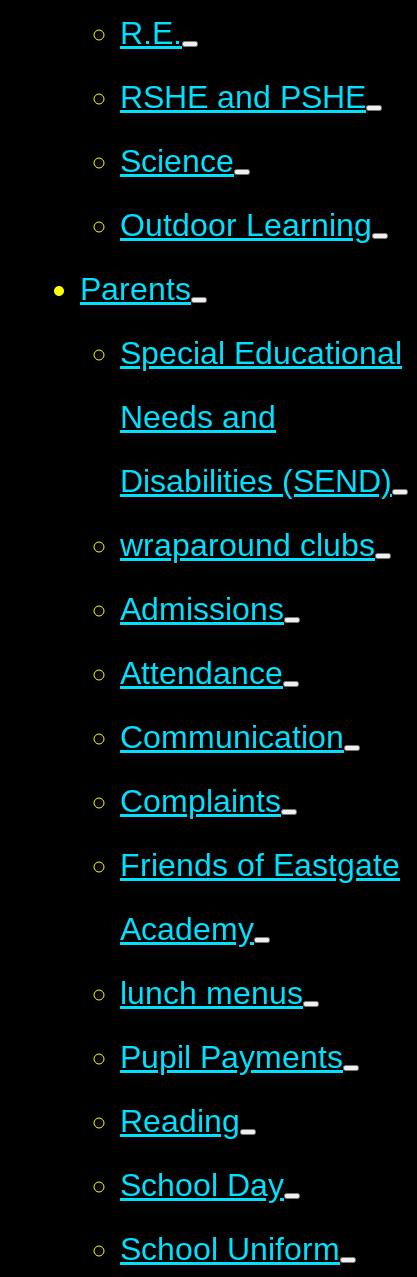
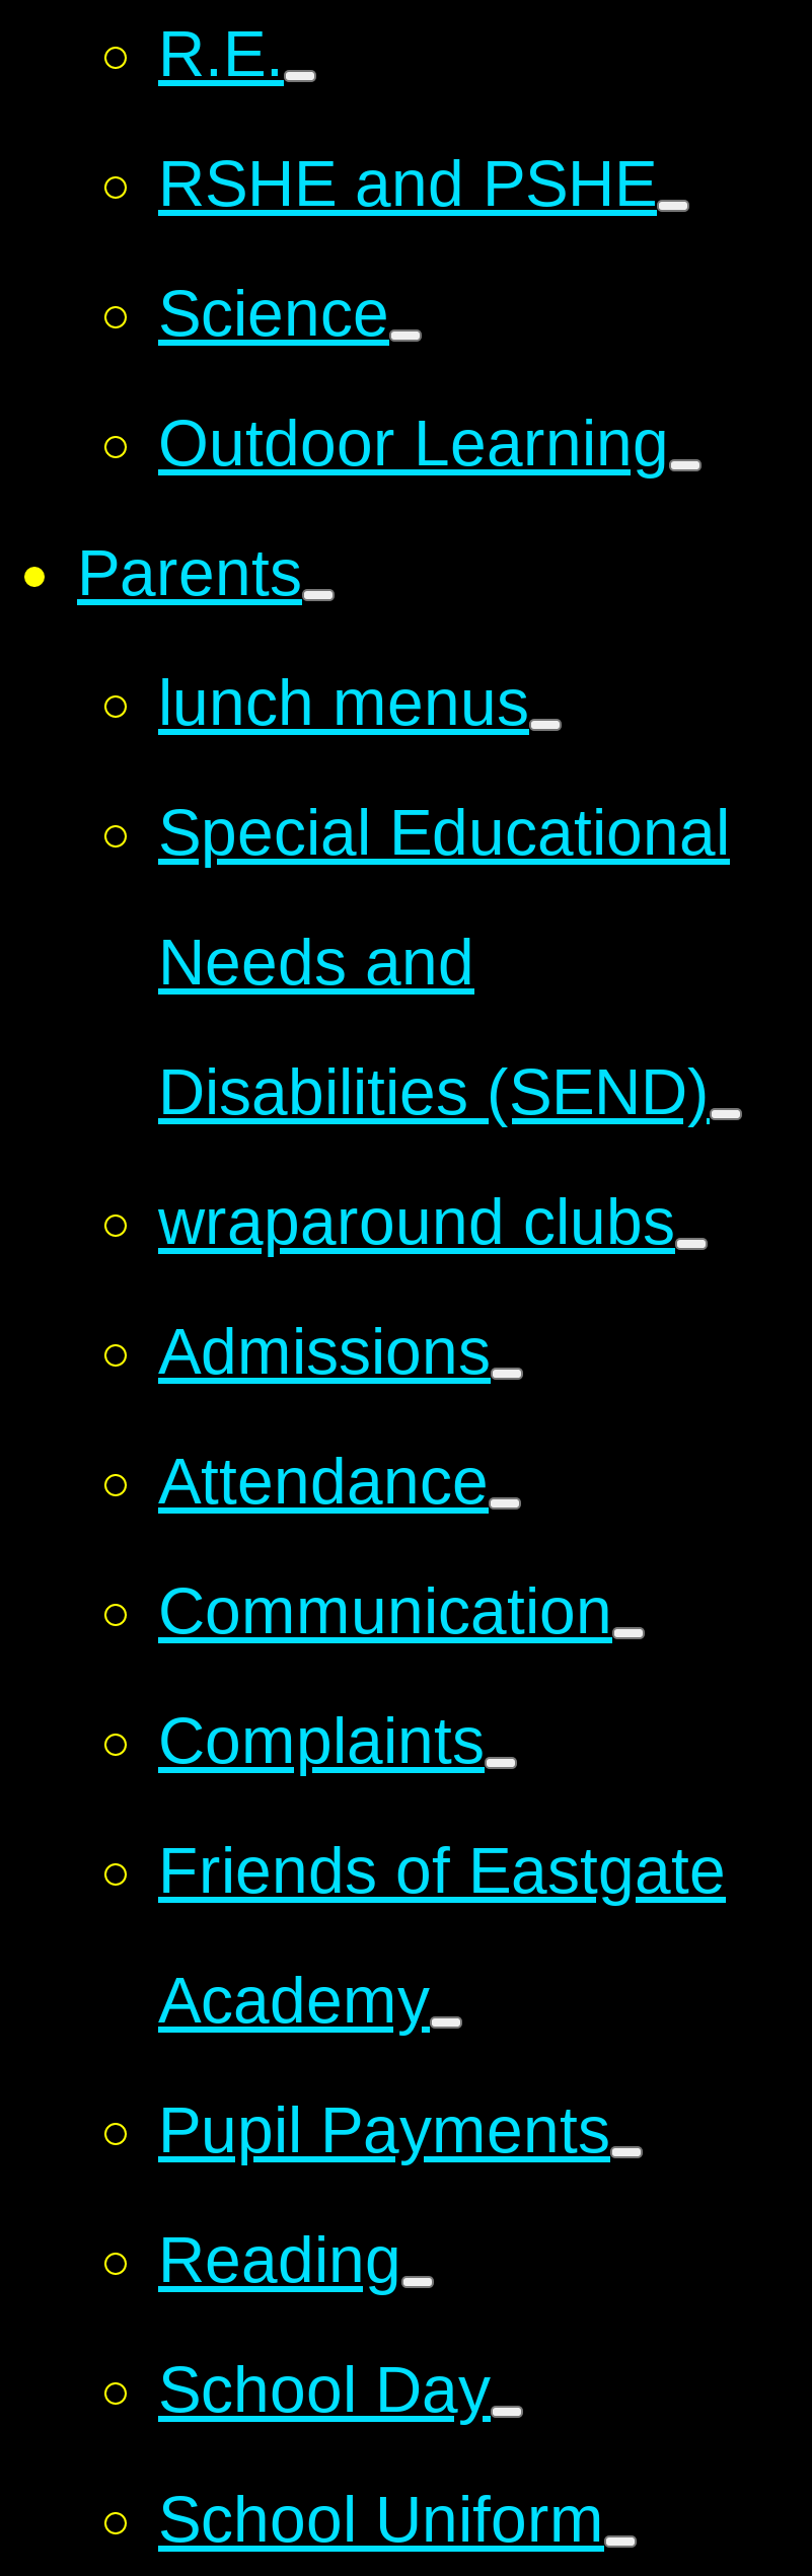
moved [120,335,402,947] -> [158,796,730,2037]: Special Educational | Needs and | Disabilities (SEND) | ... | Friends of Eastgate | Academy
moved [120,975,303,1011] -> [158,666,529,739]: lunch menus

